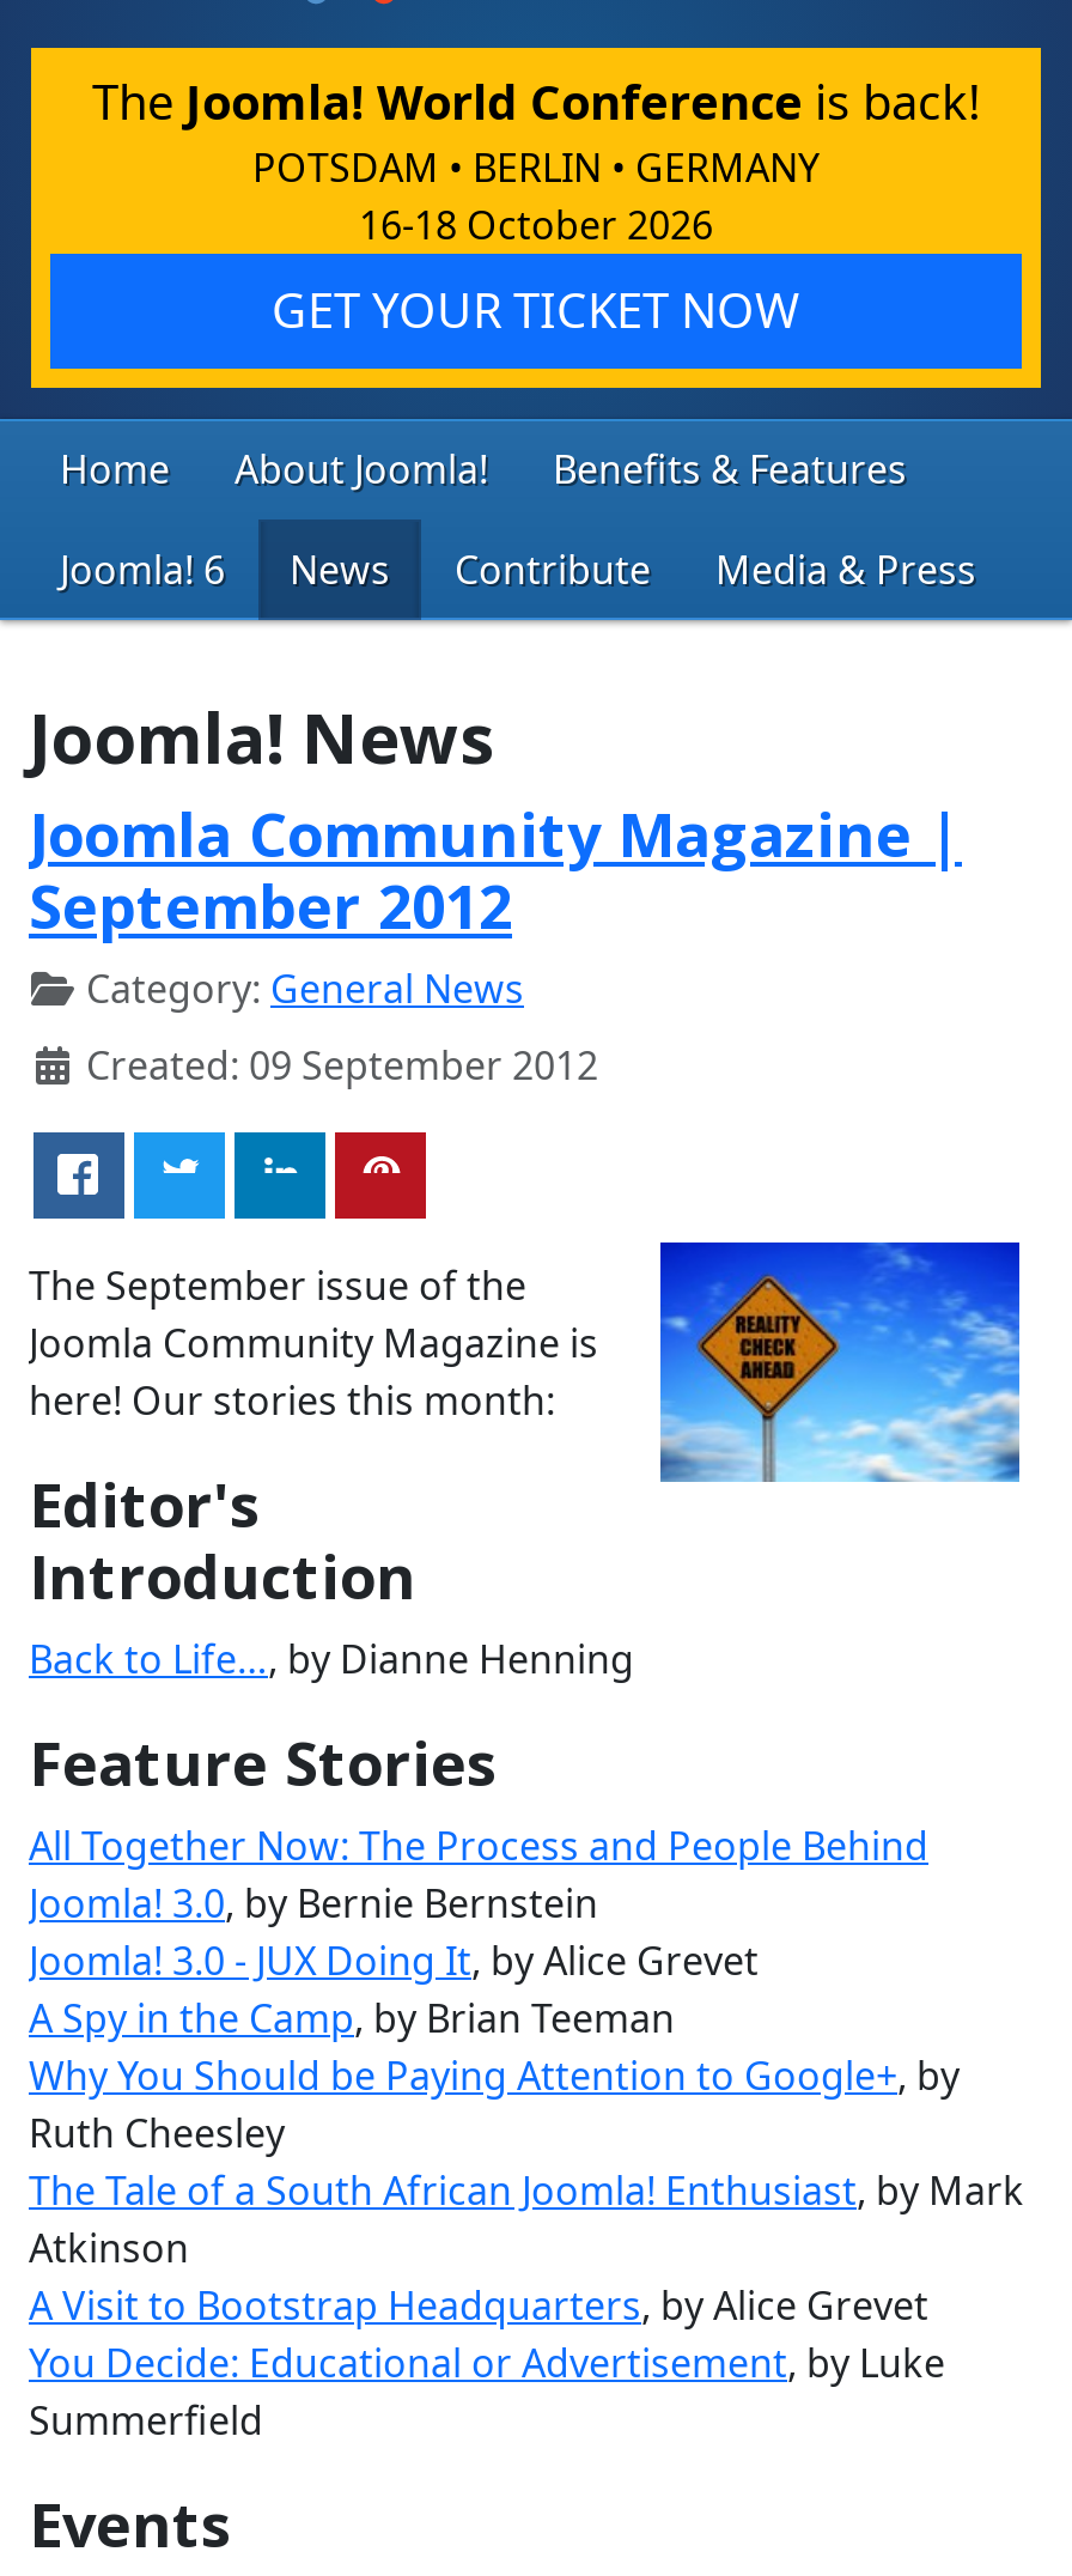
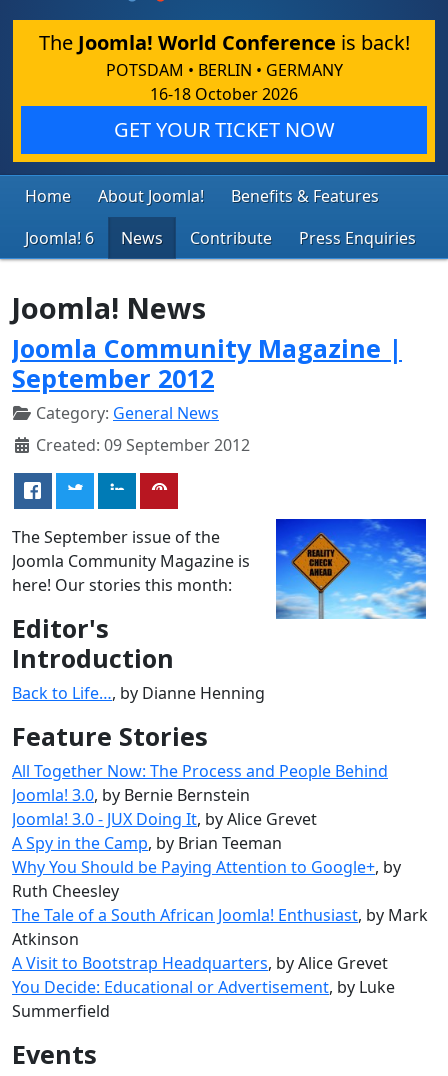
[715,543,976,596] Media & Press -> [299,227,416,249] Press Enquiries

